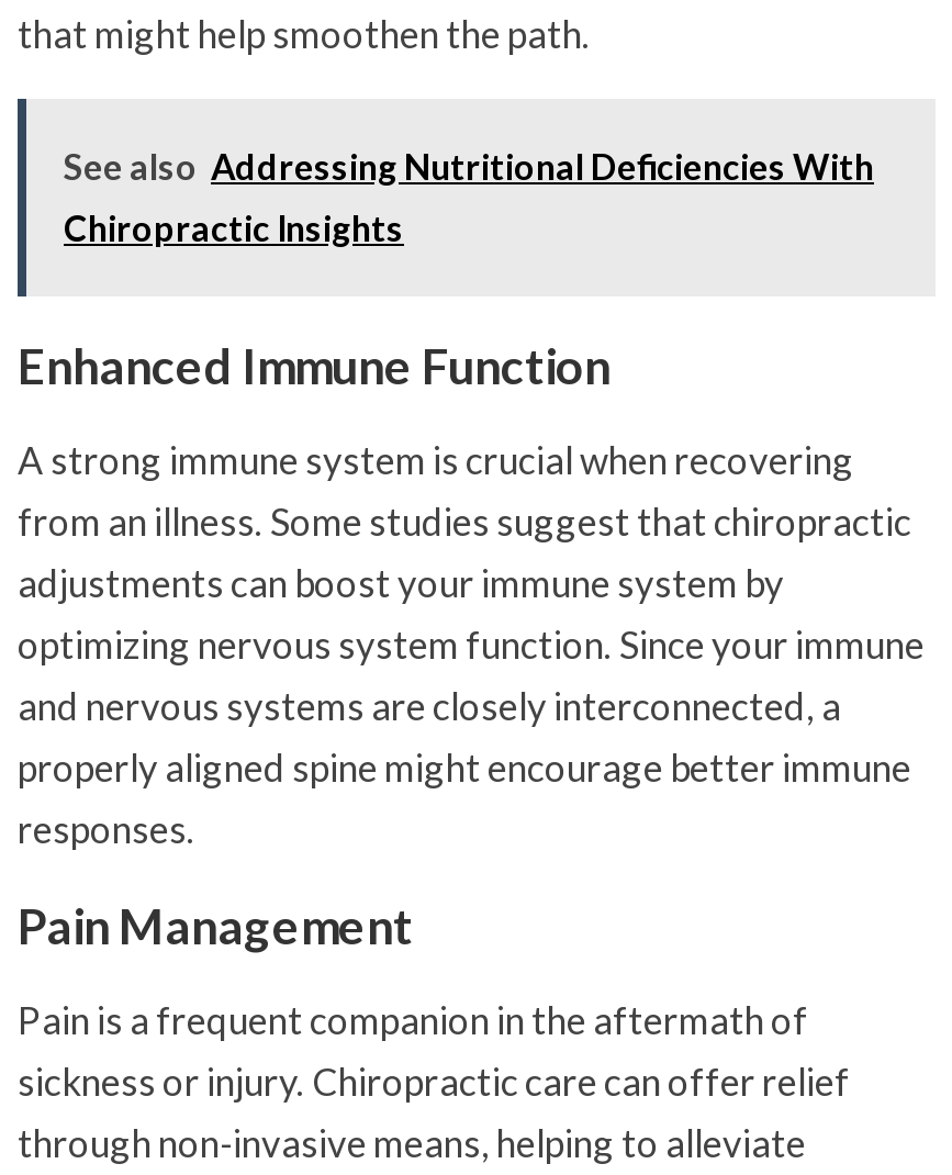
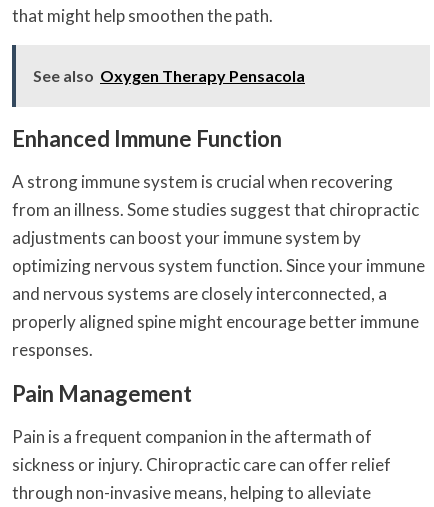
[64,145,874,248] See also Addressing Nutritional Deficiencies With | Chiropractic Insights -> [33,66,305,85] See also Oxygen Therapy Pensacola

